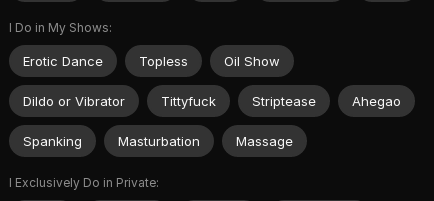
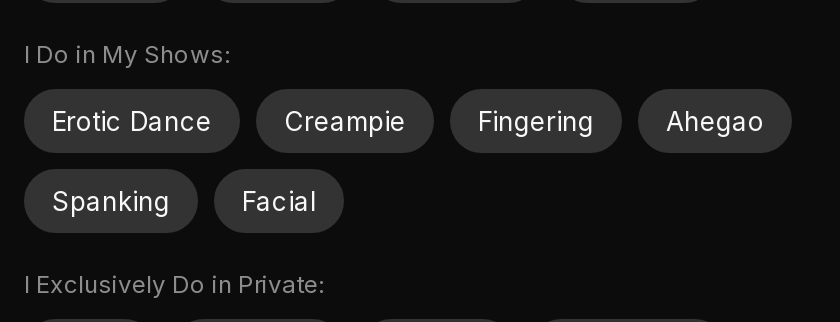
[23,52,316,108] Topless | Oil Show | Dildo or Vibrator | Tittyfuck | Striptease -> [284,105,594,137] Creampie | Fingering
[118,132,293,148] Masturbation | Massage -> [242,185,316,217] Facial

